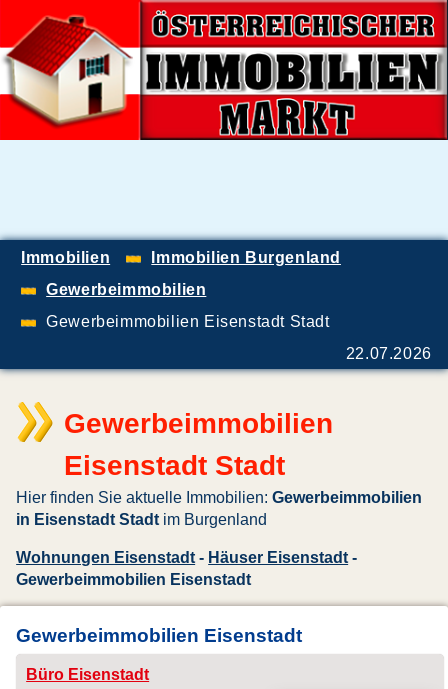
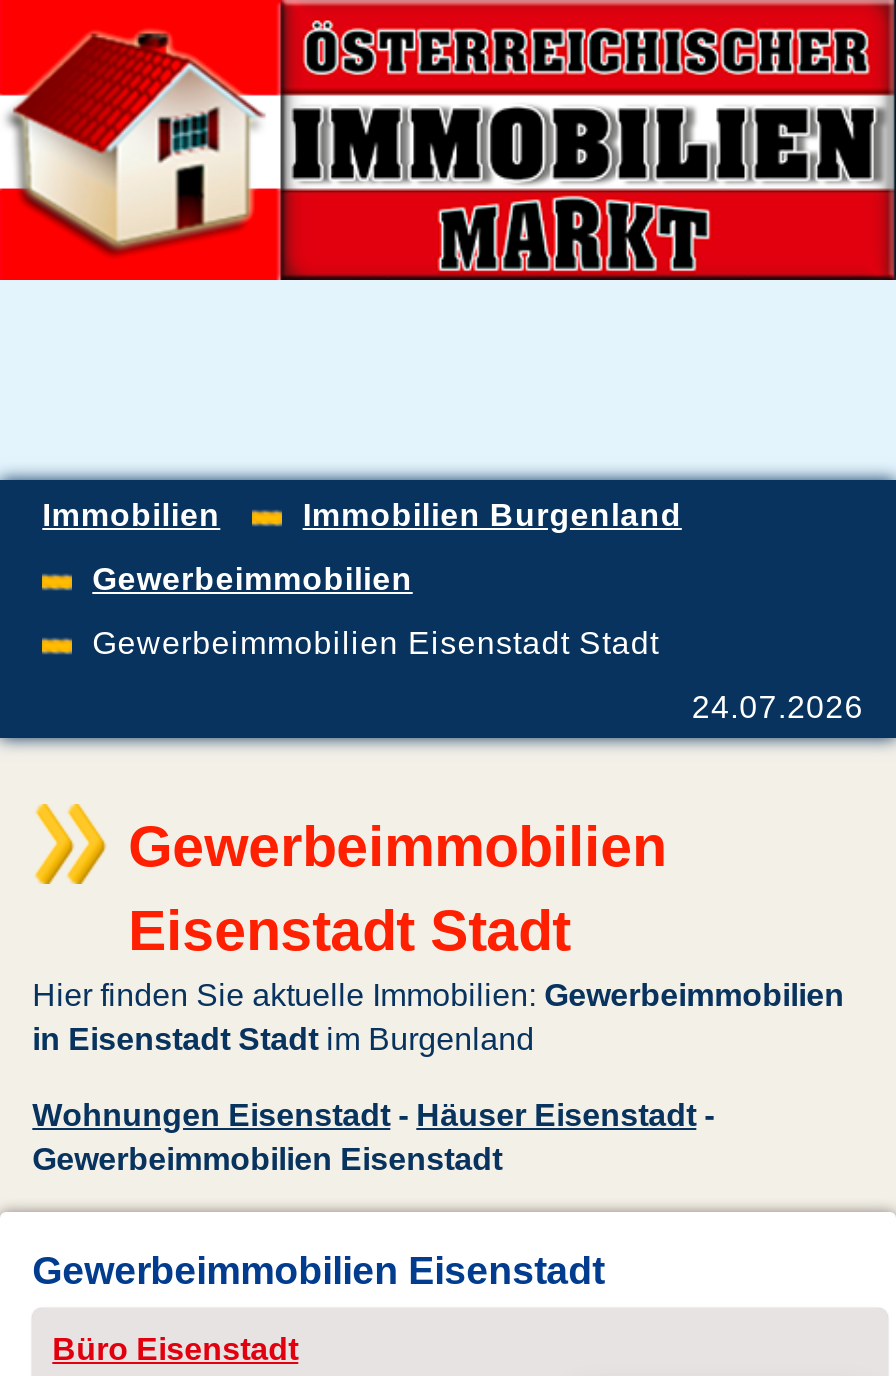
[346,344,432,362] 22.07.2026 -> [692,689,864,725] 24.07.2026

